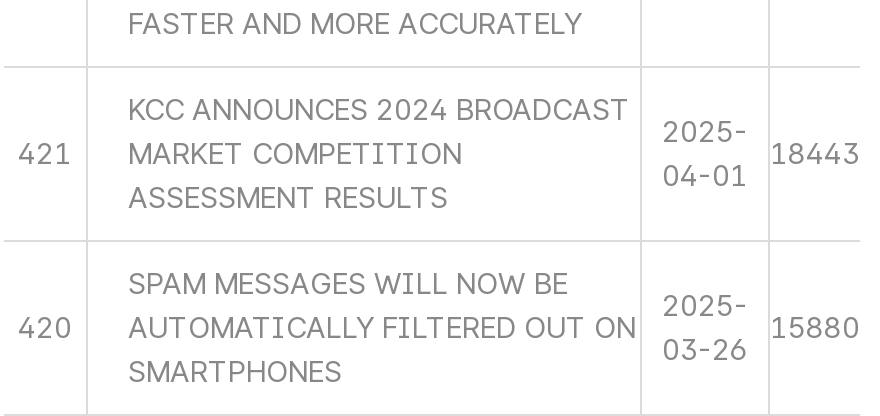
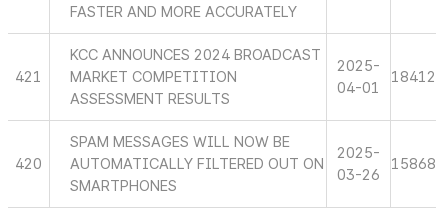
[770,136,860,172] 18443 -> [391,68,436,86] 18412
[770,310,860,346] 15880 -> [391,155,436,173] 15868

